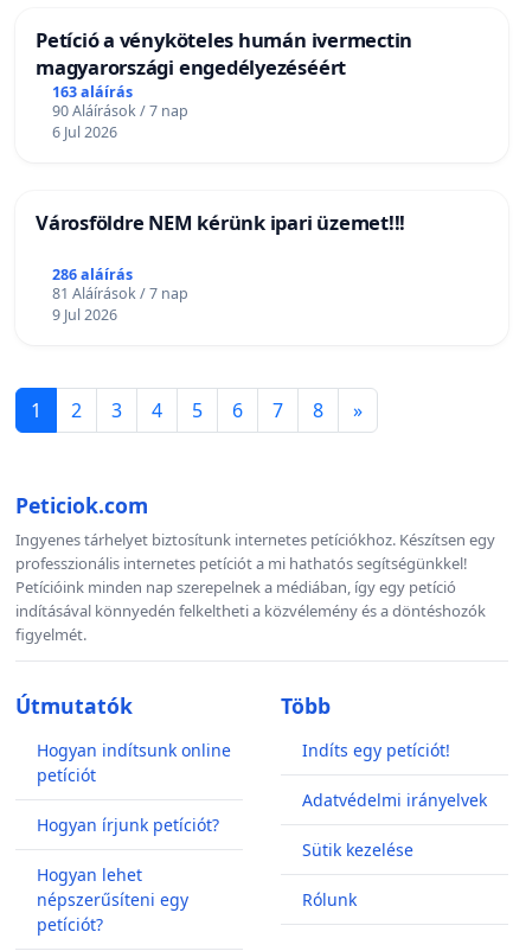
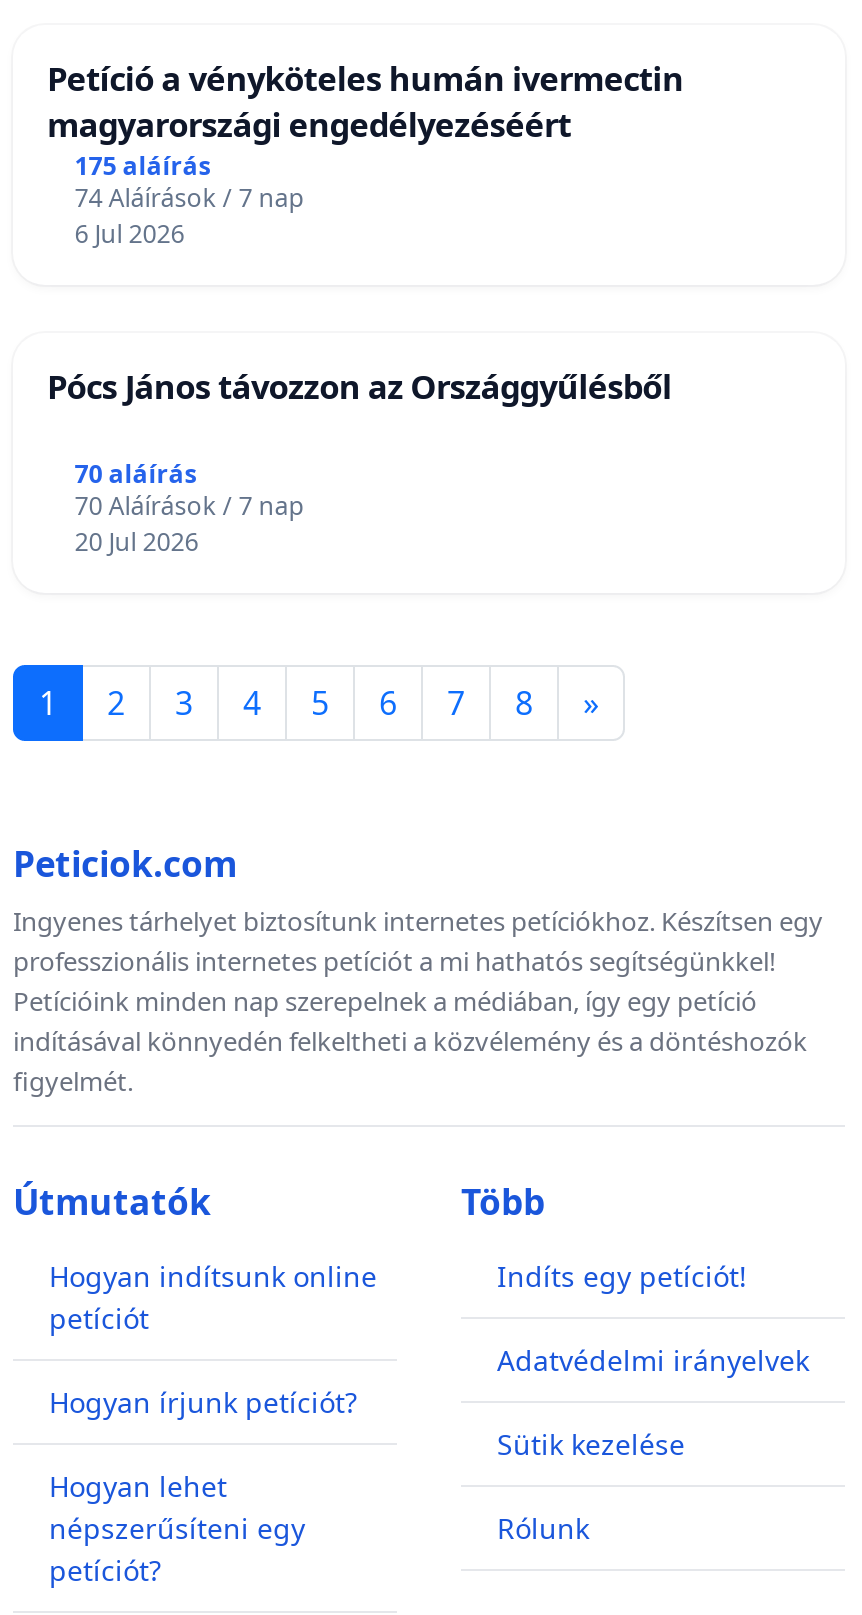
[52,81,132,102] 163 aláírás -> [75,148,211,182] 175 aláírás
[52,100,188,121] 90 Aláírások / 7 nap -> [75,180,305,214] 74 Aláírások / 7 nap
[36,208,405,236] Városföldre NEM kérünk ipari üzemet!!! -> [47,362,671,408] Pócs János távozzon az Országgyűlésből
[52,264,188,324] 286 aláírás | 81 Aláírások / 7 nap | 9 Jul 2026 -> [75,456,305,558] 70 aláírás | 70 Aláírások / 7 nap | 20 Jul 2026

